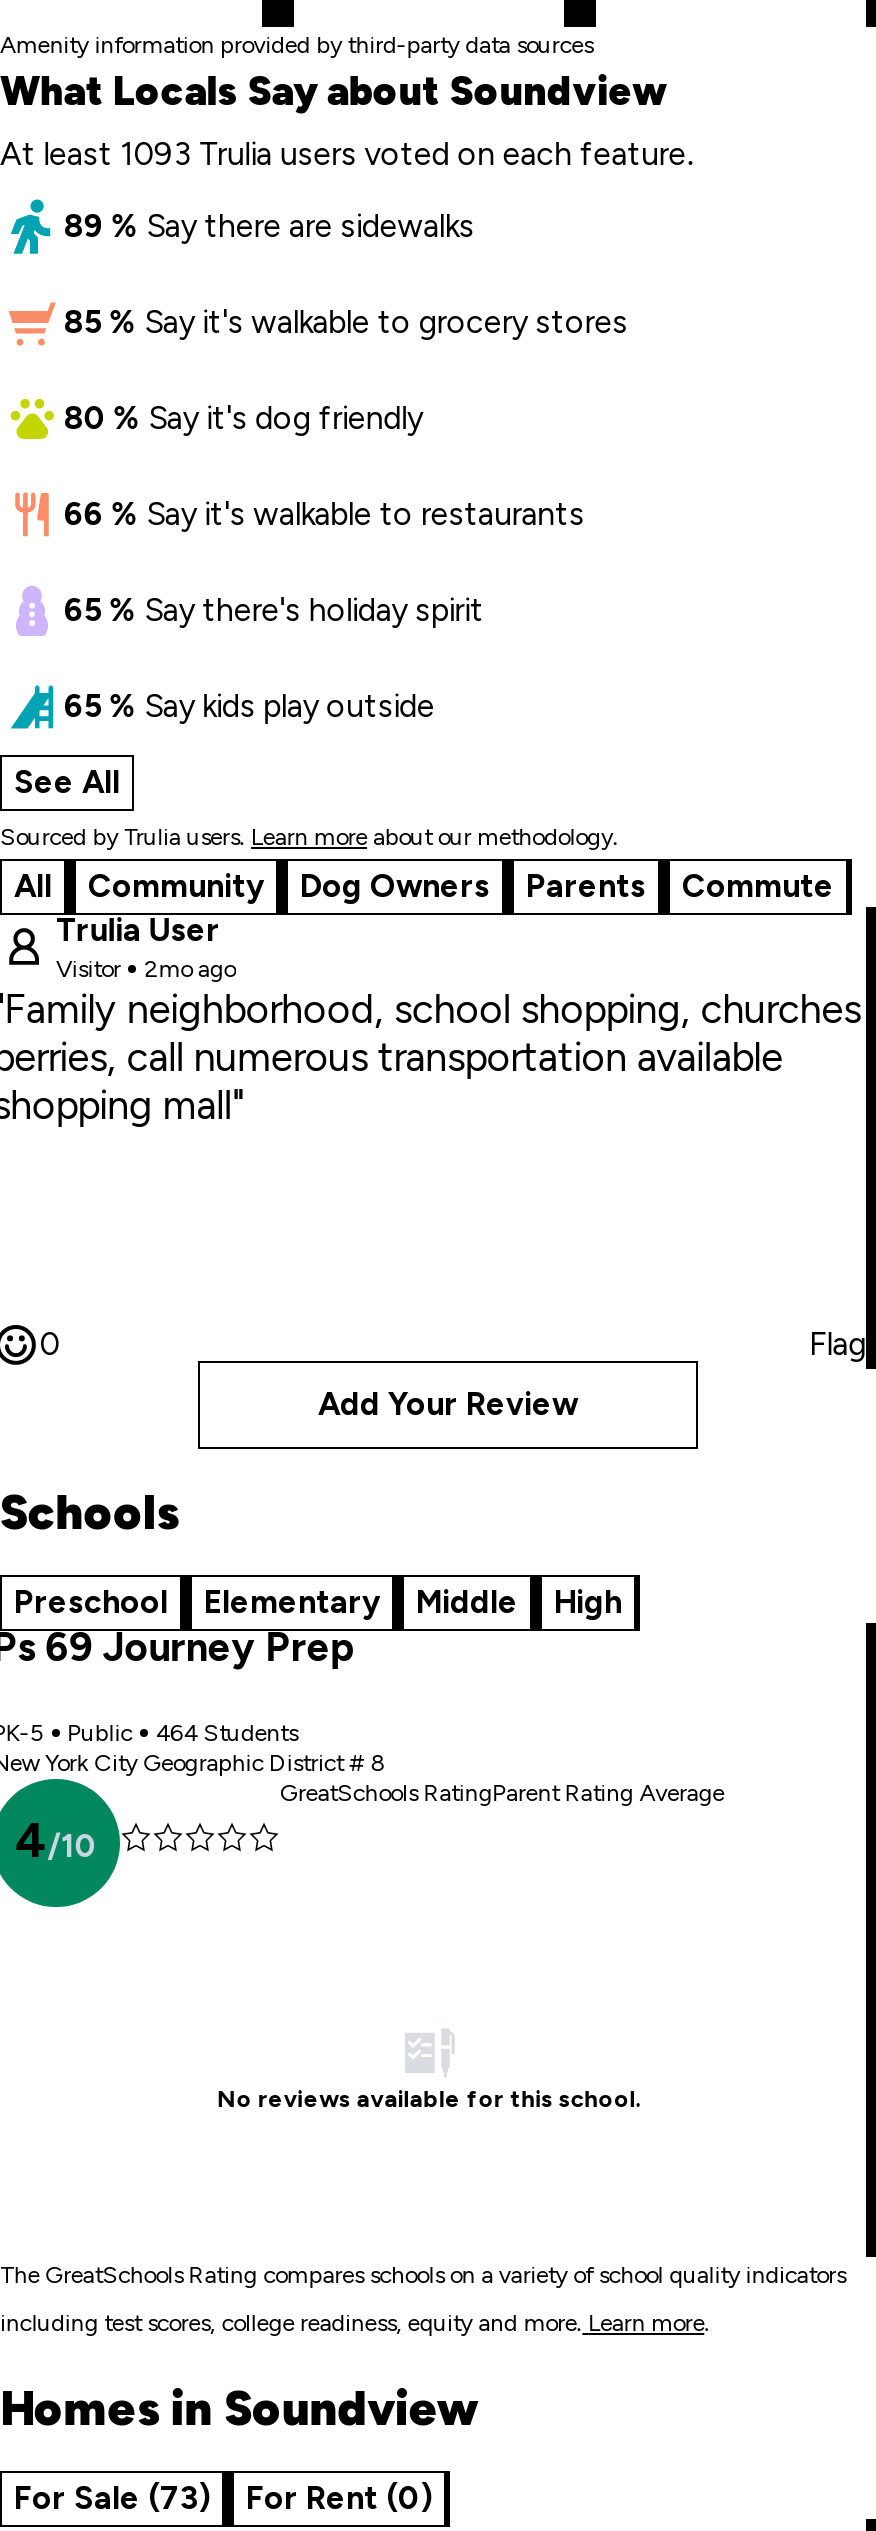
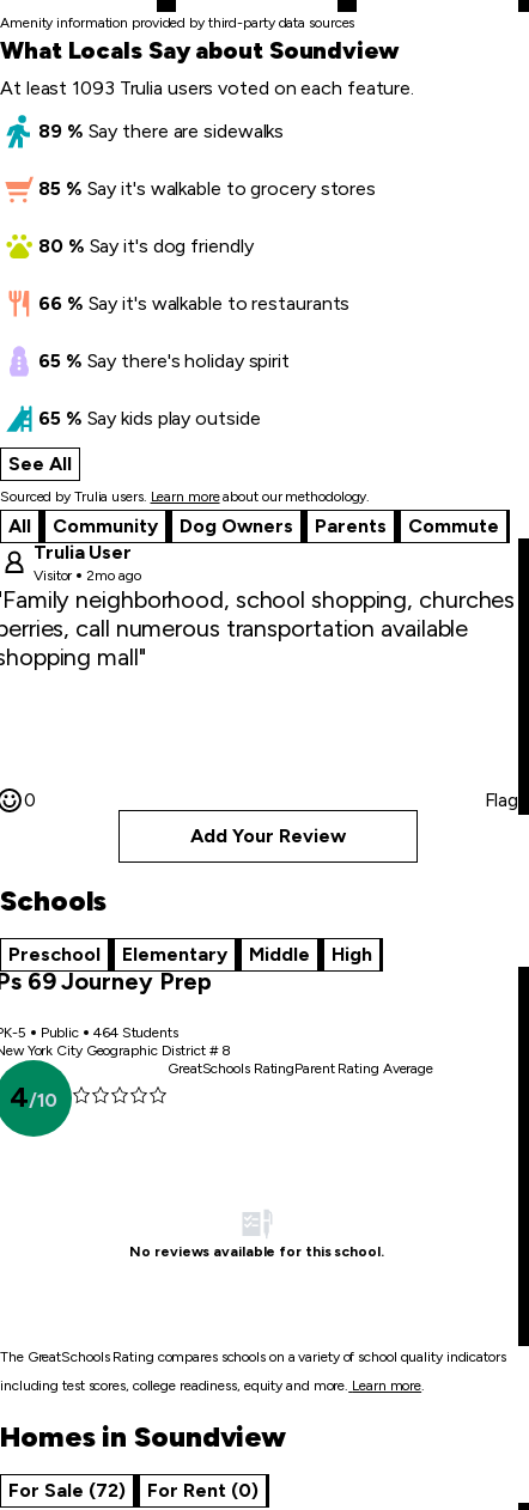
[14,2479,432,2517] For Sale (73) For Rent (0) -> [8,1479,259,1502] For Sale (72) For Rent (0)

